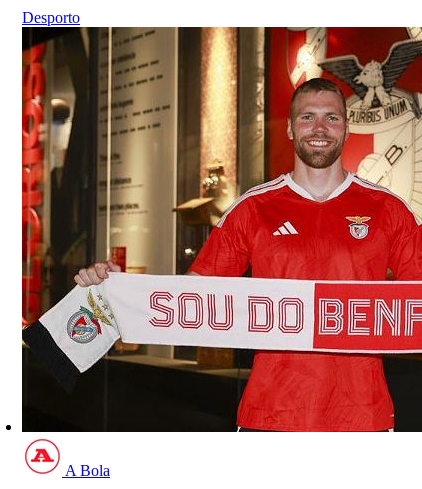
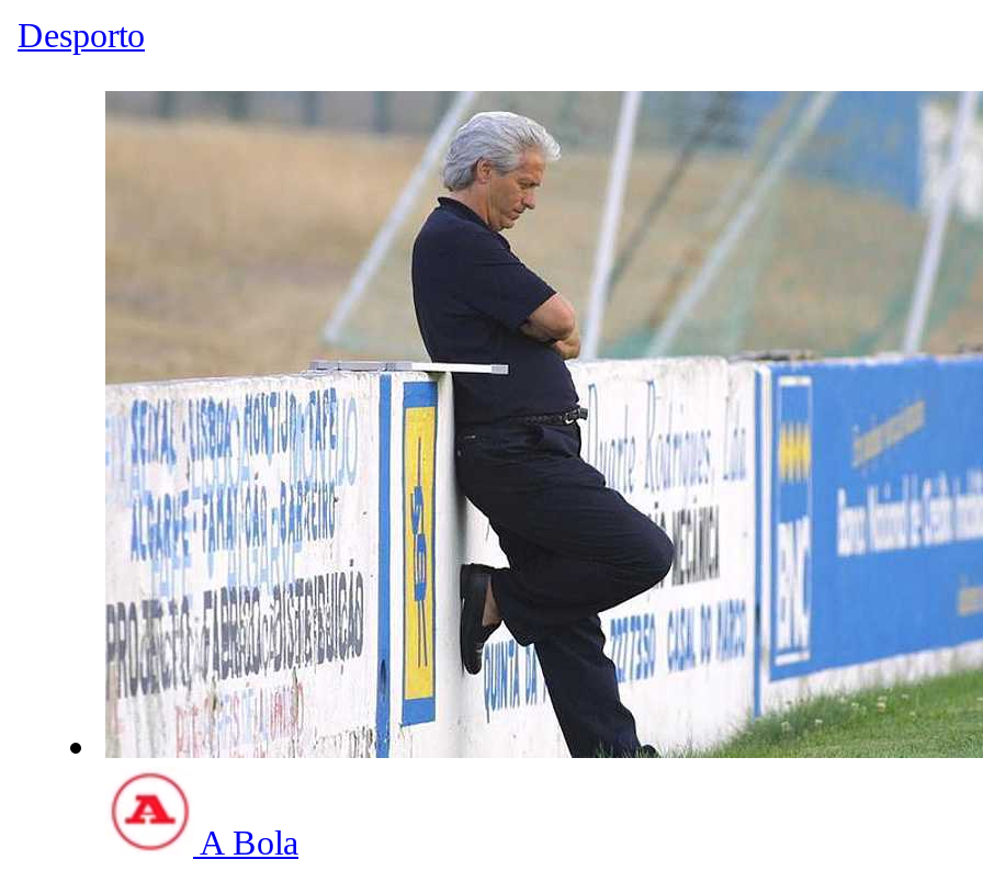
[21,26,419,433] [image] -> [105,58,976,760] [image]

